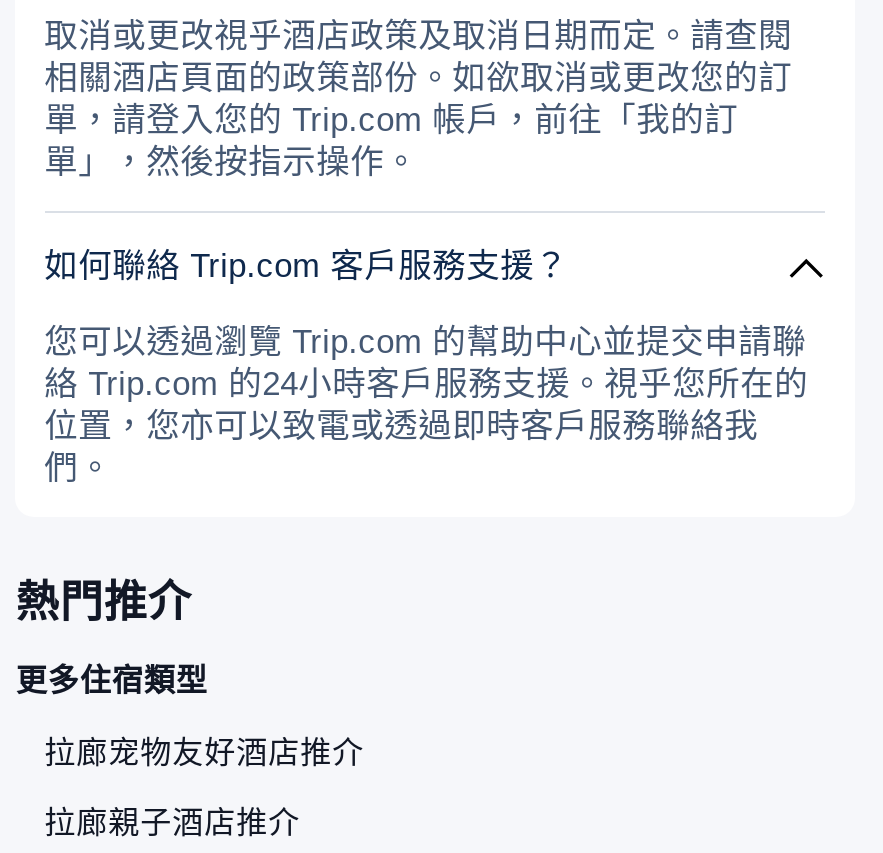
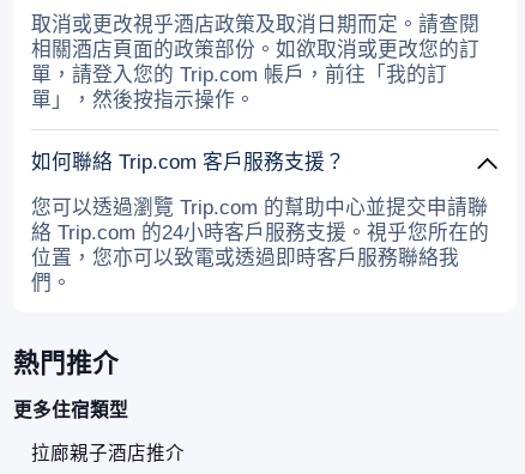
[44,734,364,768] 拉廊宠物友好酒店推介 -> none

